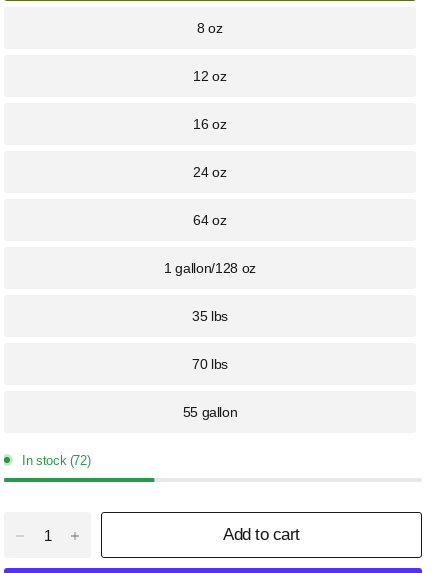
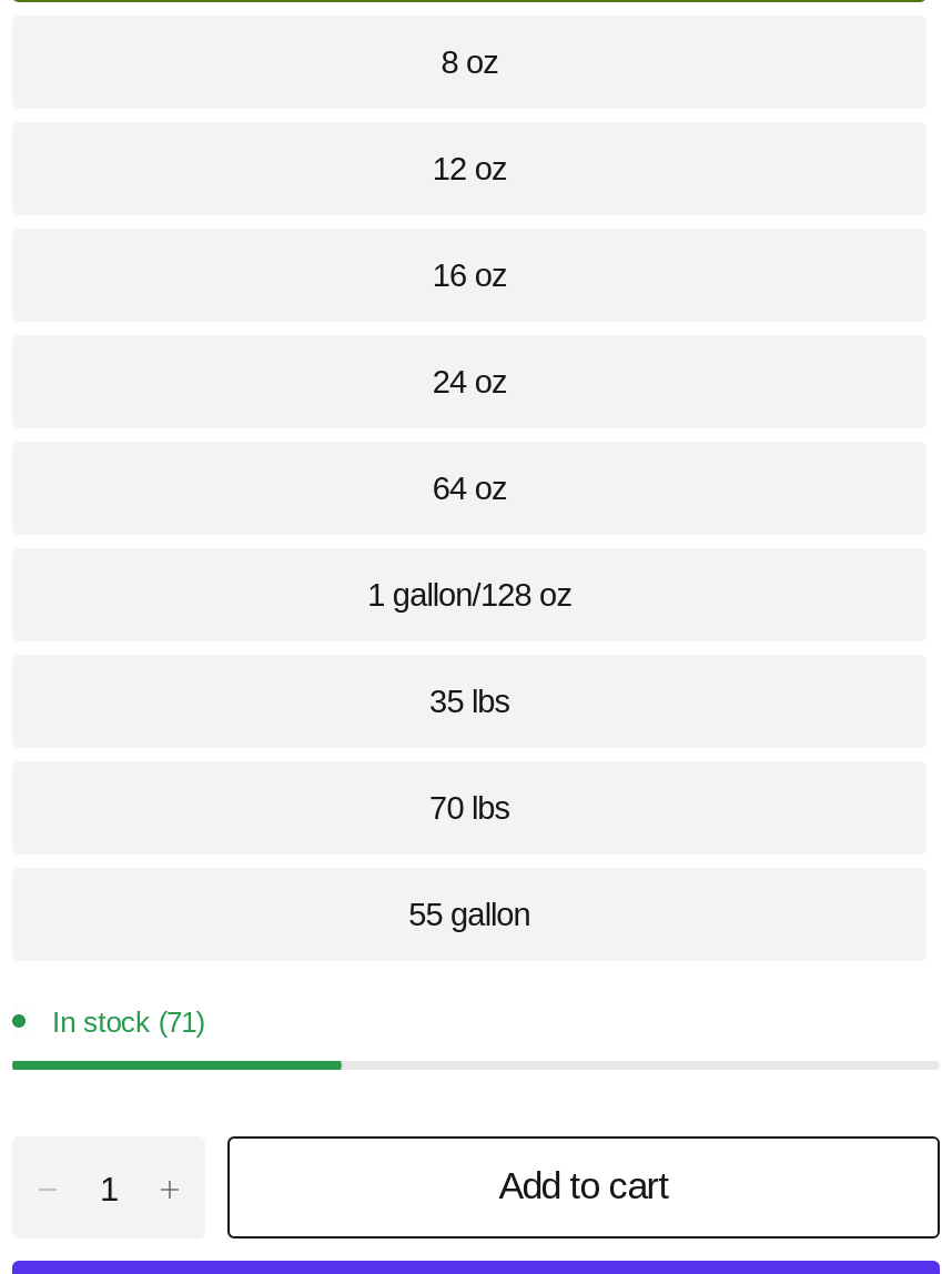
[22,452,90,467] In stock (72) -> [52,1004,204,1038] In stock (71)

